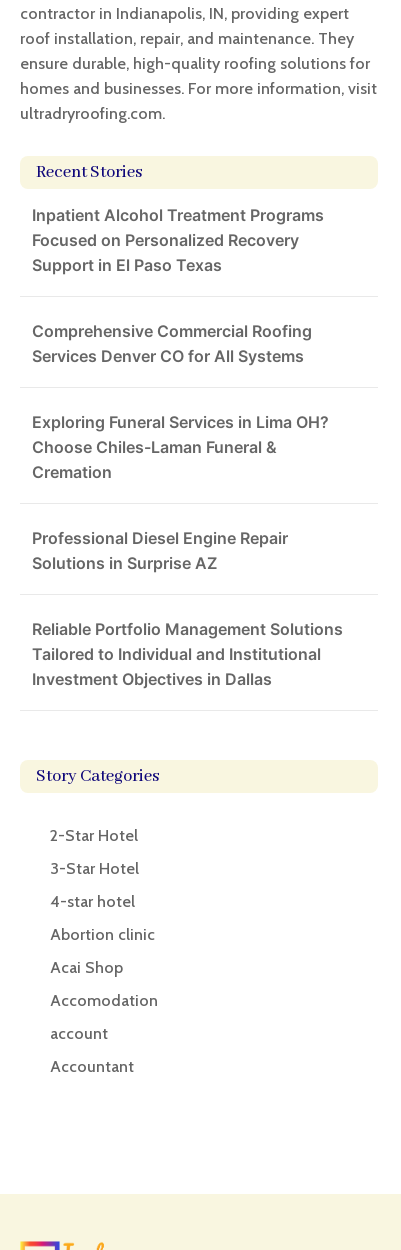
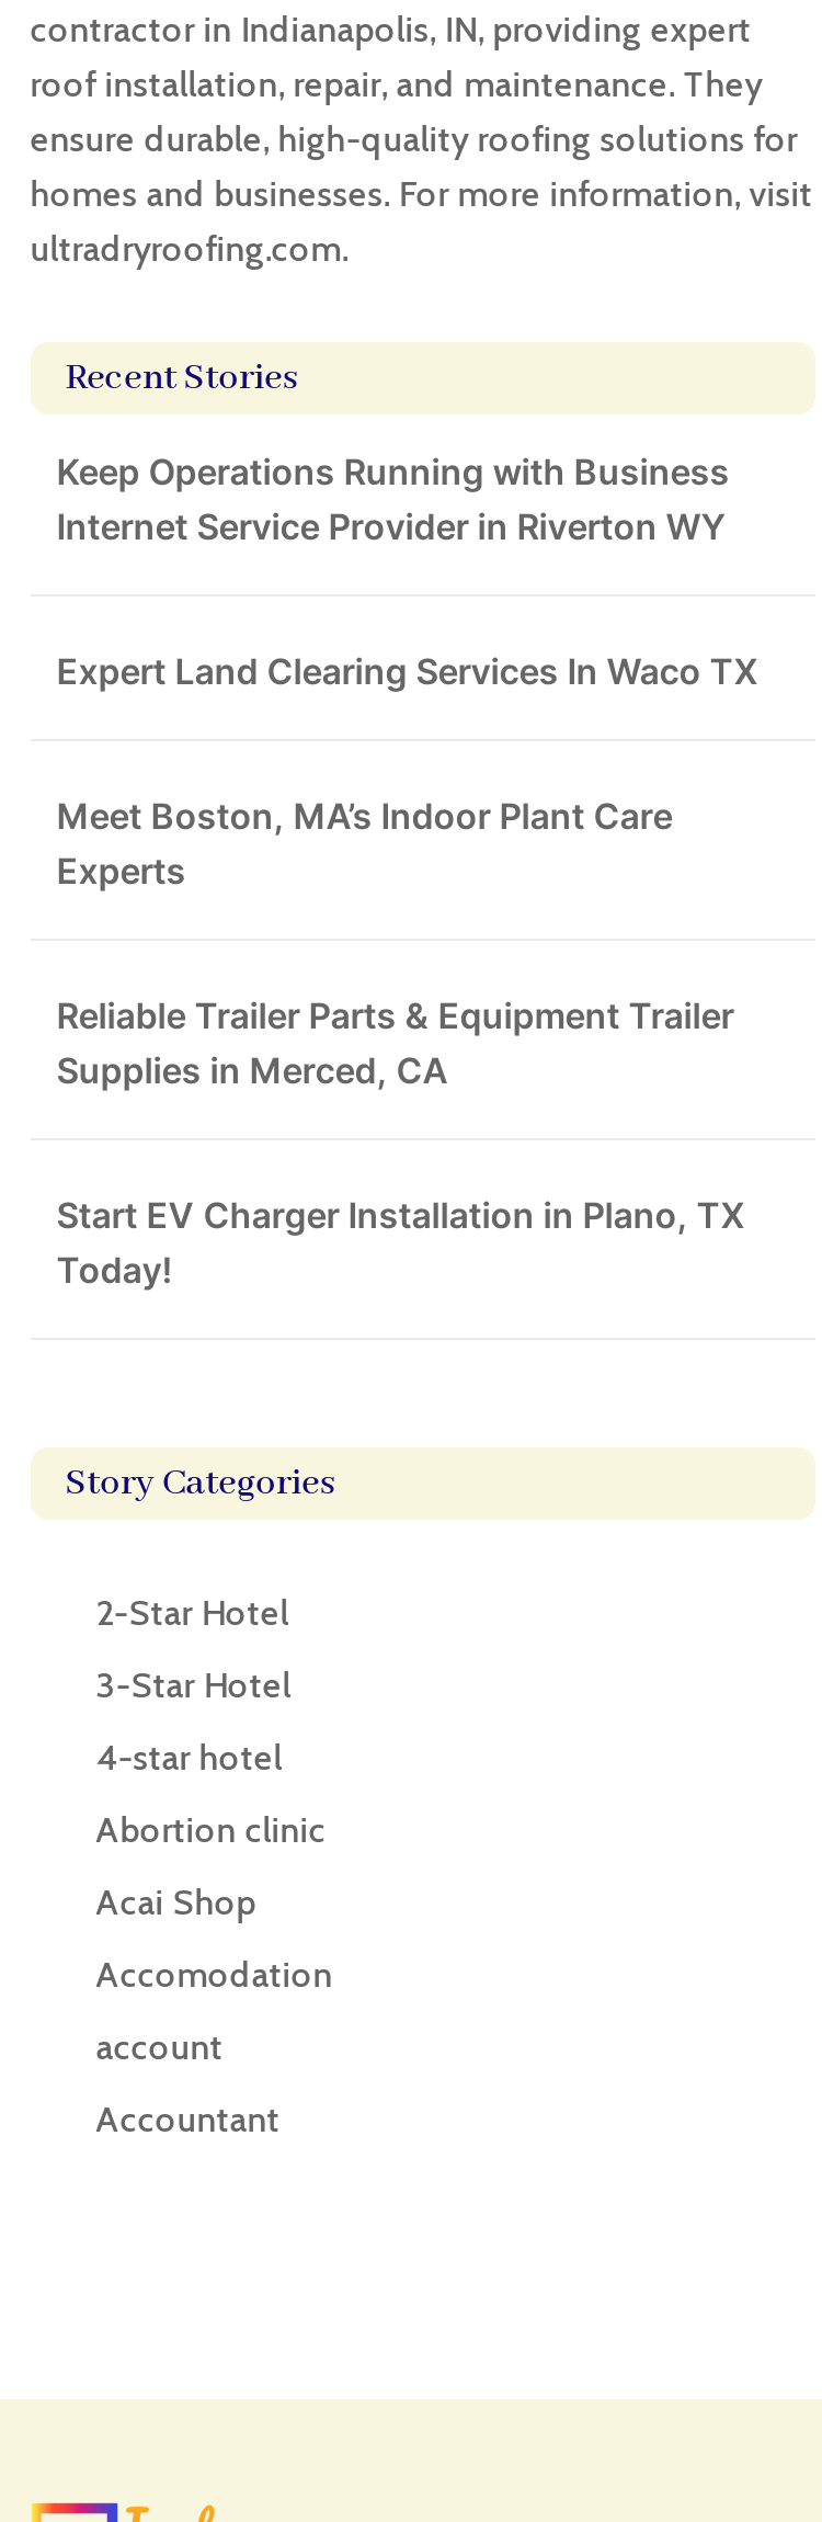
[32,205,324,275] Inpatient Alcohol Treatment Programs | Focused on Personalized Recovery | Support in El Paso Texas -> [57,449,729,548] Keep Operations Running with Business | Internet Service Provider in Riverton WY
[32,321,312,366] Comprehensive Commercial Roofing | Services Denver CO for All Systems -> [57,649,758,693] Expert Land Clearing Services In Waco TX
[32,412,329,482] Exploring Funeral Services in Lima OH? | Choose Chiles-Laman Funeral & | Cremation -> [57,794,673,892] Meet Boston, MA’s Indoor Plant Care | Experts
[32,528,288,573] Professional Diesel Engine Repair | Solutions in Surprise AZ -> [57,993,734,1092] Reliable Trailer Parts & Equipment Trailer | Supplies in Merced, CA
[32,619,343,689] Reliable Portfolio Management Solutions | Tailored to Individual and Institutional | Investment Objectives in Dallas -> [57,1193,745,1291] Start EV Charger Installation in Plano, TX | Today!

